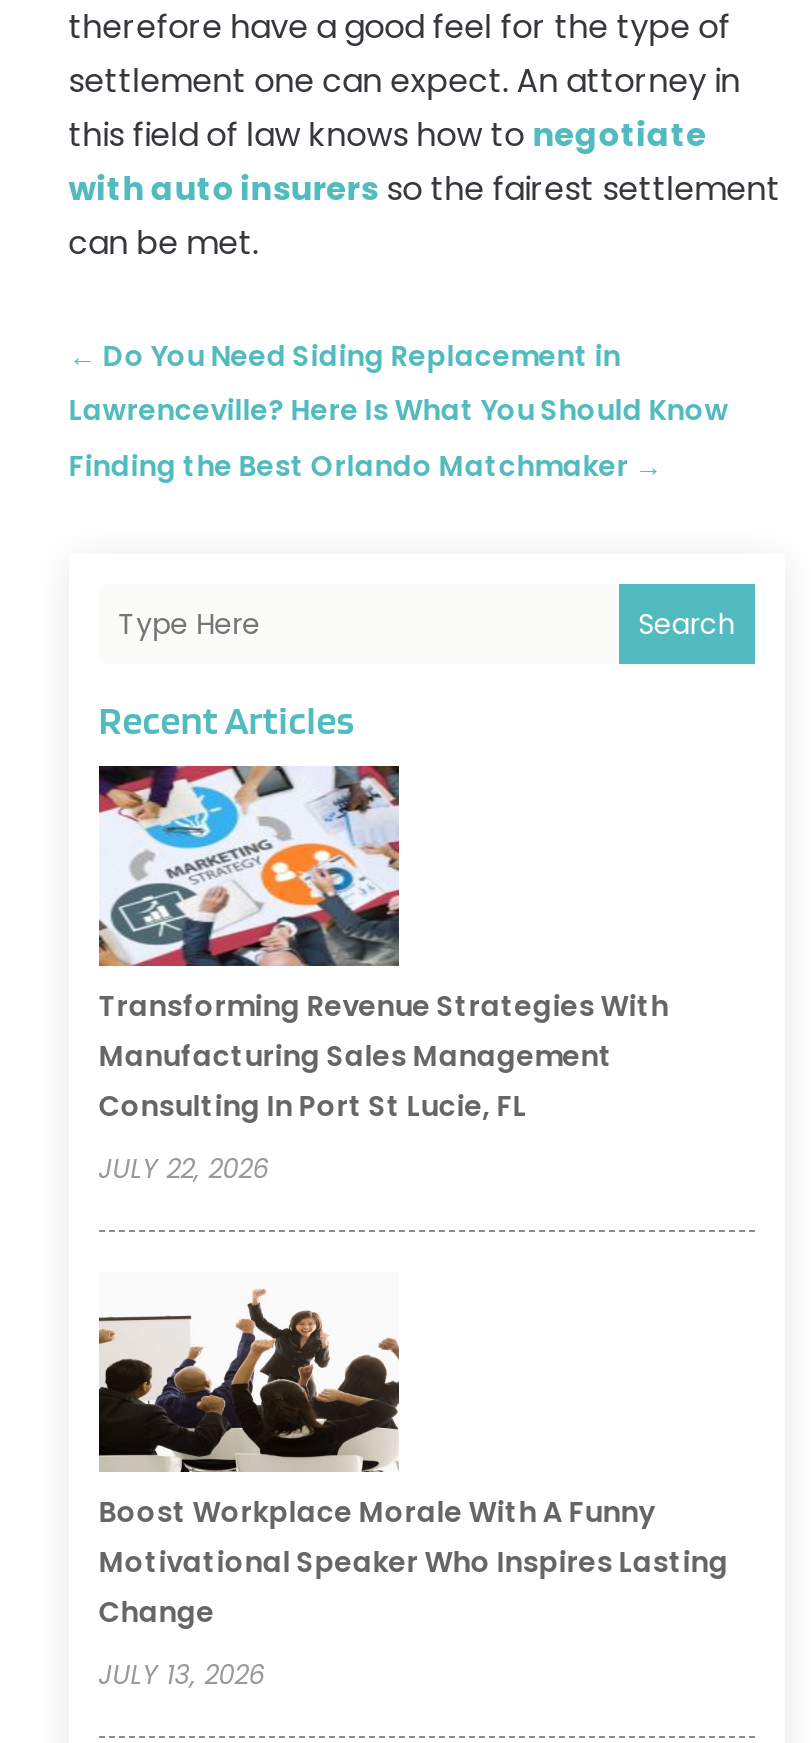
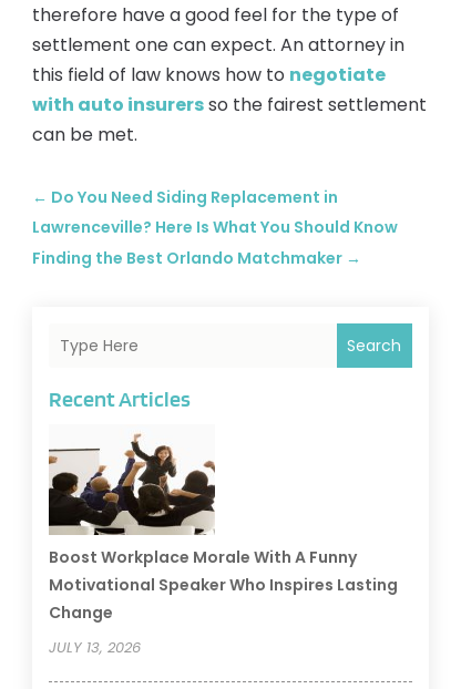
[97,764,669,1188] [image] | Transforming Revenue Strategies With | Manufacturing Sales Management | Consulting In Port St Lucie, FL | JULY 22, 2026 -> none

